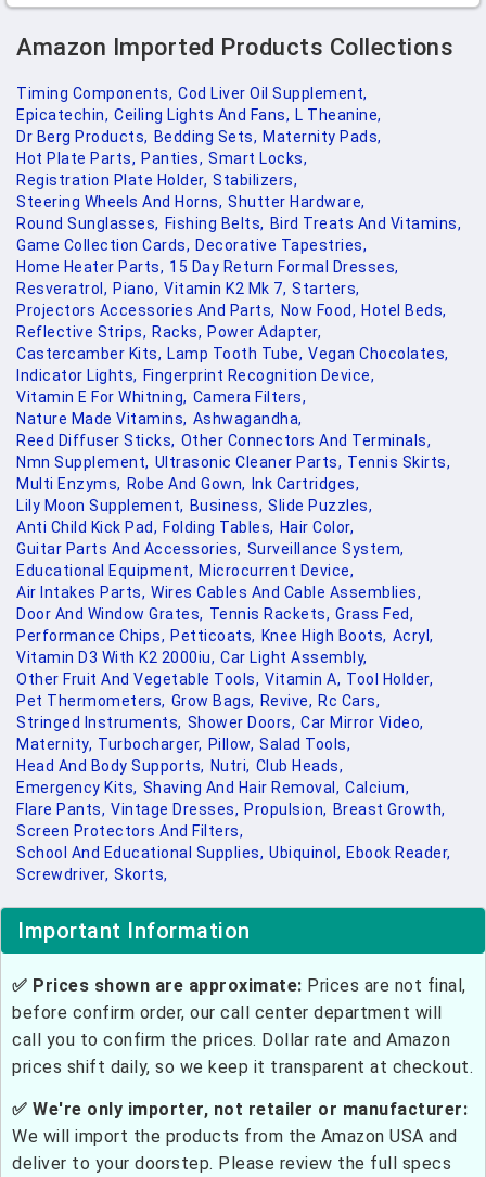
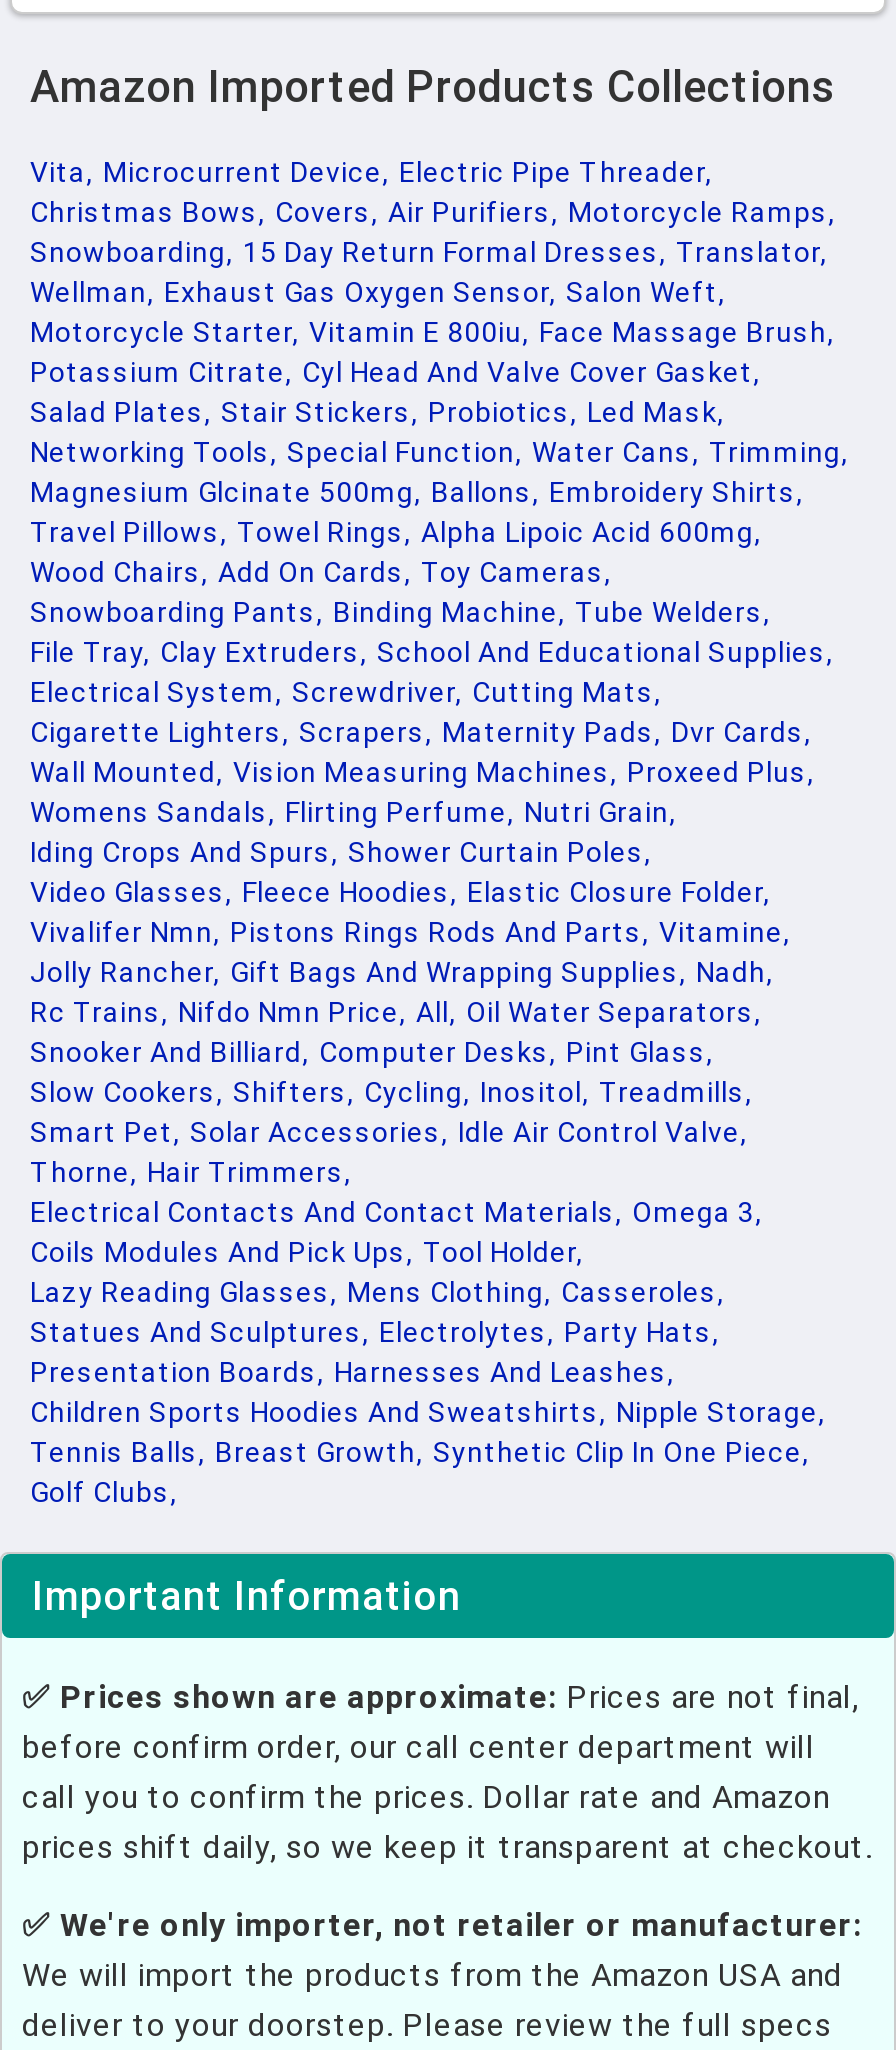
[16,84,461,883] Timing Components, Cod Liver Oil Supplement, | Epicatechin, Ceiling Lights And Fans, L Theanine, | Dr Berg Products, Bedding Sets, Maternity Pads, | Hot Plate Parts, Panties, Smart Locks, | Registration Plate Holder, Stabilizers, | Steering Wheels And Horns, Shutter Hardware, | Round Sunglasses, Fishing Belts, Bird Treats And Vitamins, | Game Collection Cards, Decorative Tapestries, | Home Heater Parts, 15 Day Return Formal Dresses, | Resveratrol, Piano, Vitamin K2 Mk 7, Starters, | Projectors Accessories And Parts, Now Food, Hotel Beds, | Reflective Strips, Racks, Power Adapter, | Castercamber Kits, Lamp Tooth Tube, Vegan Chocolates, | Indicator Lights, Fingerprint Recognition Device, | Vitamin E For Whitning, Camera Filters, | Nature Made Vitamins, Ashwagandha, | Reed Diffuser Sticks, Other Connectors And Terminals, | Nmn Supplement, Ultrasonic Cleaner Parts, Tennis Skirts, | Multi Enzyms, Robe And Gown, Ink Cartridges, | Lily Moon Supplement, Business, Slide Puzzles, | Anti Child Kick Pad, Folding Tables, Hair Color, | Guitar Parts And Accessories, Surveillance System, | Educational Equipment, Microcurrent Device, | Air Intakes Parts, Wires Cables And Cable Assemblies, | Door And Window Grates, Tennis Rackets, Grass Fed, | Performance Chips, Petticoats, Knee High Boots, Acryl, | Vitamin D3 With K2 2000iu, Car Light Assembly, | Other Fruit And Vegetable Tools, Vitamin A, Tool Holder, | Pet Thermometers, Grow Bags, Revive, Rc Cars, | Stringed Instruments, Shower Doors, Car Mirror Video, | Maternity, Turbocharger, Pillow, Salad Tools, | Head And Body Supports, Nutri, Club Heads, | Emergency Kits, Shaving And Hair Removal, Calcium, | Flare Pants, Vintage Dresses, Propulsion, Breast Growth, | Screen Protectors And Filters, | School And Educational Supplies, Ubiquinol, Ebook Reader, | Screwdriver, Skorts, -> [30,156,848,1508] Vita, Microcurrent Device, Electric Pipe Threader, | Christmas Bows, Covers, Air Purifiers, Motorcycle Ramps, | Snowboarding, 15 Day Return Formal Dresses, Translator, | Wellman, Exhaust Gas Oxygen Sensor, Salon Weft, | Motorcycle Starter, Vitamin E 800iu, Face Massage Brush, | Potassium Citrate, Cyl Head And Valve Cover Gasket, | Salad Plates, Stair Stickers, Probiotics, Led Mask, | Networking Tools, Special Function, Water Cans, Trimming, | Magnesium Glcinate 500mg, Ballons, Embroidery Shirts, | Travel Pillows, Towel Rings, Alpha Lipoic Acid 600mg, | Wood Chairs, Add On Cards, Toy Cameras, | Snowboarding Pants, Binding Machine, Tube Welders, | File Tray, Clay Extruders, School And Educational Supplies, | Electrical System, Screwdriver, Cutting Mats, | Cigarette Lighters, Scrapers, Maternity Pads, Dvr Cards, | Wall Mounted, Vision Measuring Machines, Proxeed Plus, | Womens Sandals, Flirting Perfume, Nutri Grain, | Iding Crops And Spurs, Shower Curtain Poles, | Video Glasses, Fleece Hoodies, Elastic Closure Folder, | Vivalifer Nmn, Pistons Rings Rods And Parts, Vitamine, | Jolly Rancher, Gift Bags And Wrapping Supplies, Nadh, | Rc Trains, Nifdo Nmn Price, All, Oil Water Separators, | Snooker And Billiard, Computer Desks, Pint Glass, | Slow Cookers, Shifters, Cycling, Inositol, Treadmills, | Smart Pet, Solar Accessories, Idle Air Control Valve, | Thorne, Hair Trimmers, | Electrical Contacts And Contact Materials, Omega 3, | Coils Modules And Pick Ups, Tool Holder, | Lazy Reading Glasses, Mens Clothing, Casseroles, | Statues And Sculptures, Electrolytes, Party Hats, | Presentation Boards, Harnesses And Leashes, | Children Sports Hoodies And Sweatshirts, Nipple Storage, | Tennis Balls, Breast Growth, Synthetic Clip In One Piece, | Golf Clubs,

